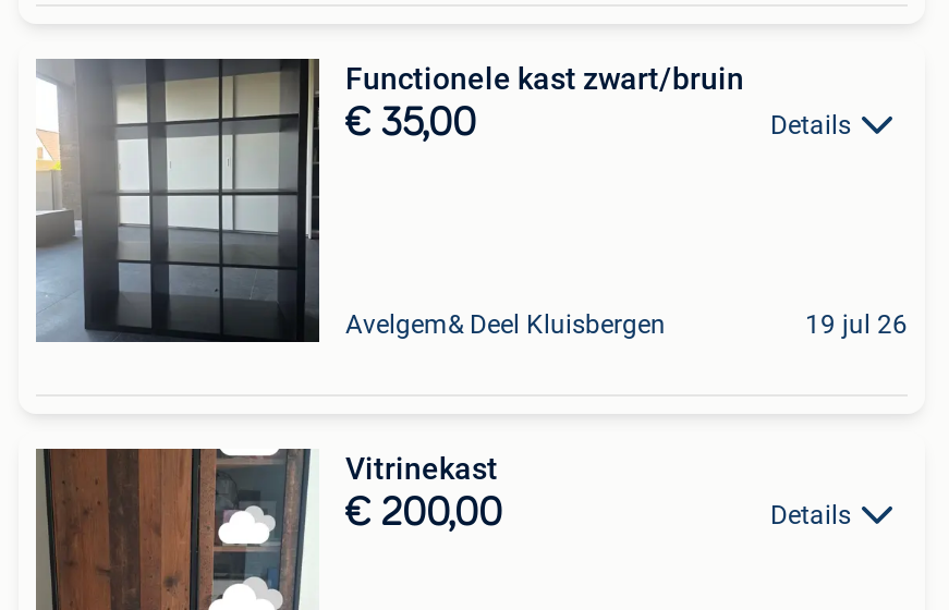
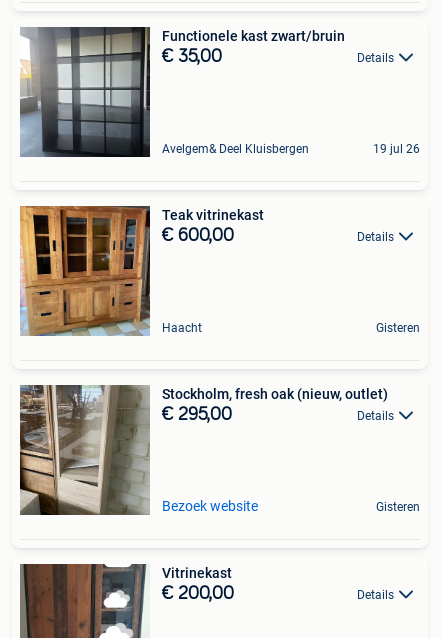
none -> [19,205,394,337] [image] | Teak vitrinekast | € 600,00 | Details
none -> [19,385,394,516] [image] | Stockholm, fresh oak (nieuw, outlet) | € 295,00 | Details
none -> [162,321,420,335] Haacht | Gisteren
none -> [162,498,420,514] Bezoek website | Gisteren

